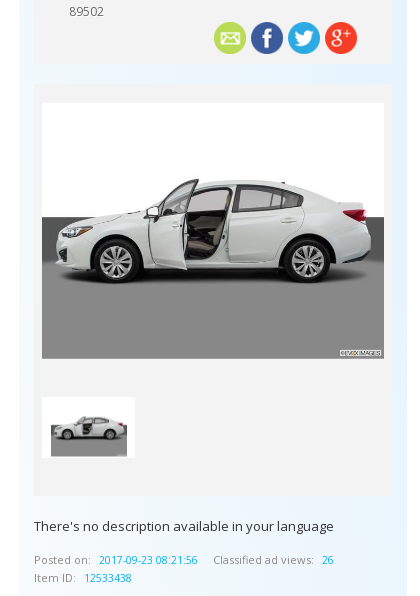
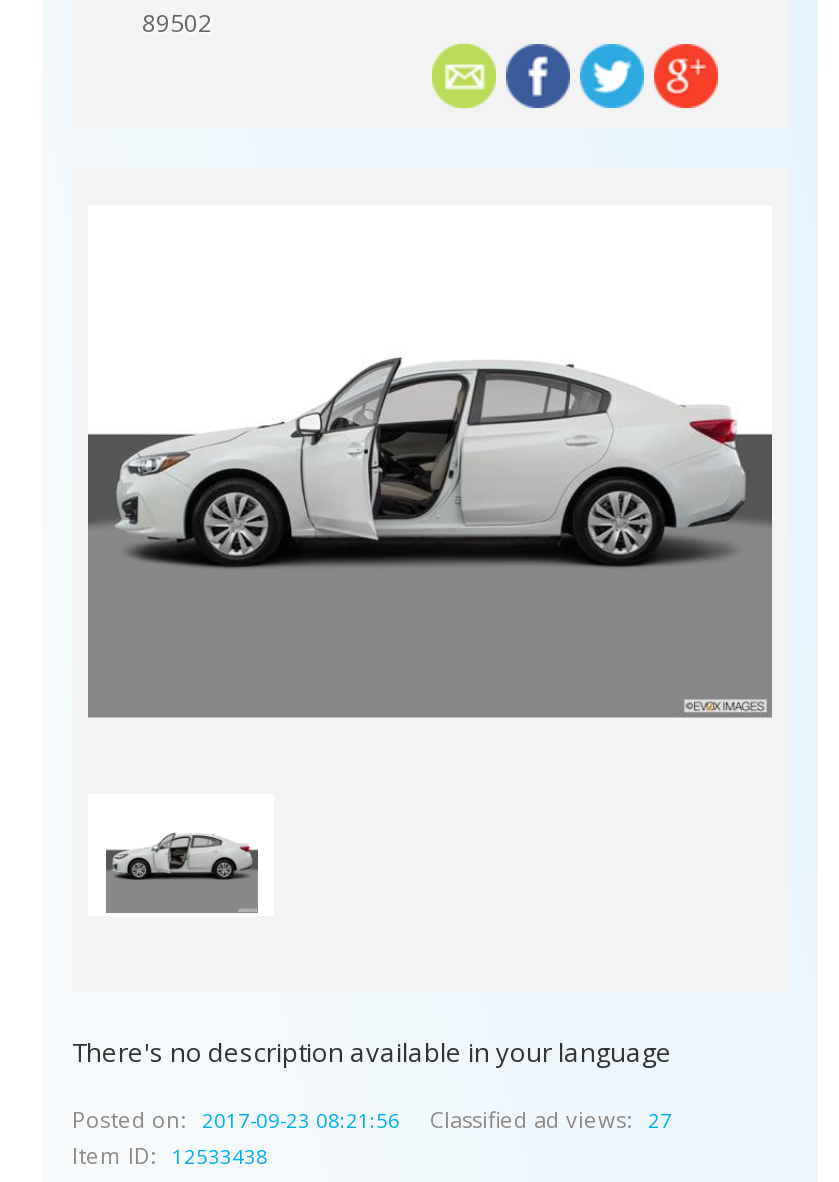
[213,552,334,567] Classified ad views: 26 -> [430,1104,672,1134] Classified ad views: 27

